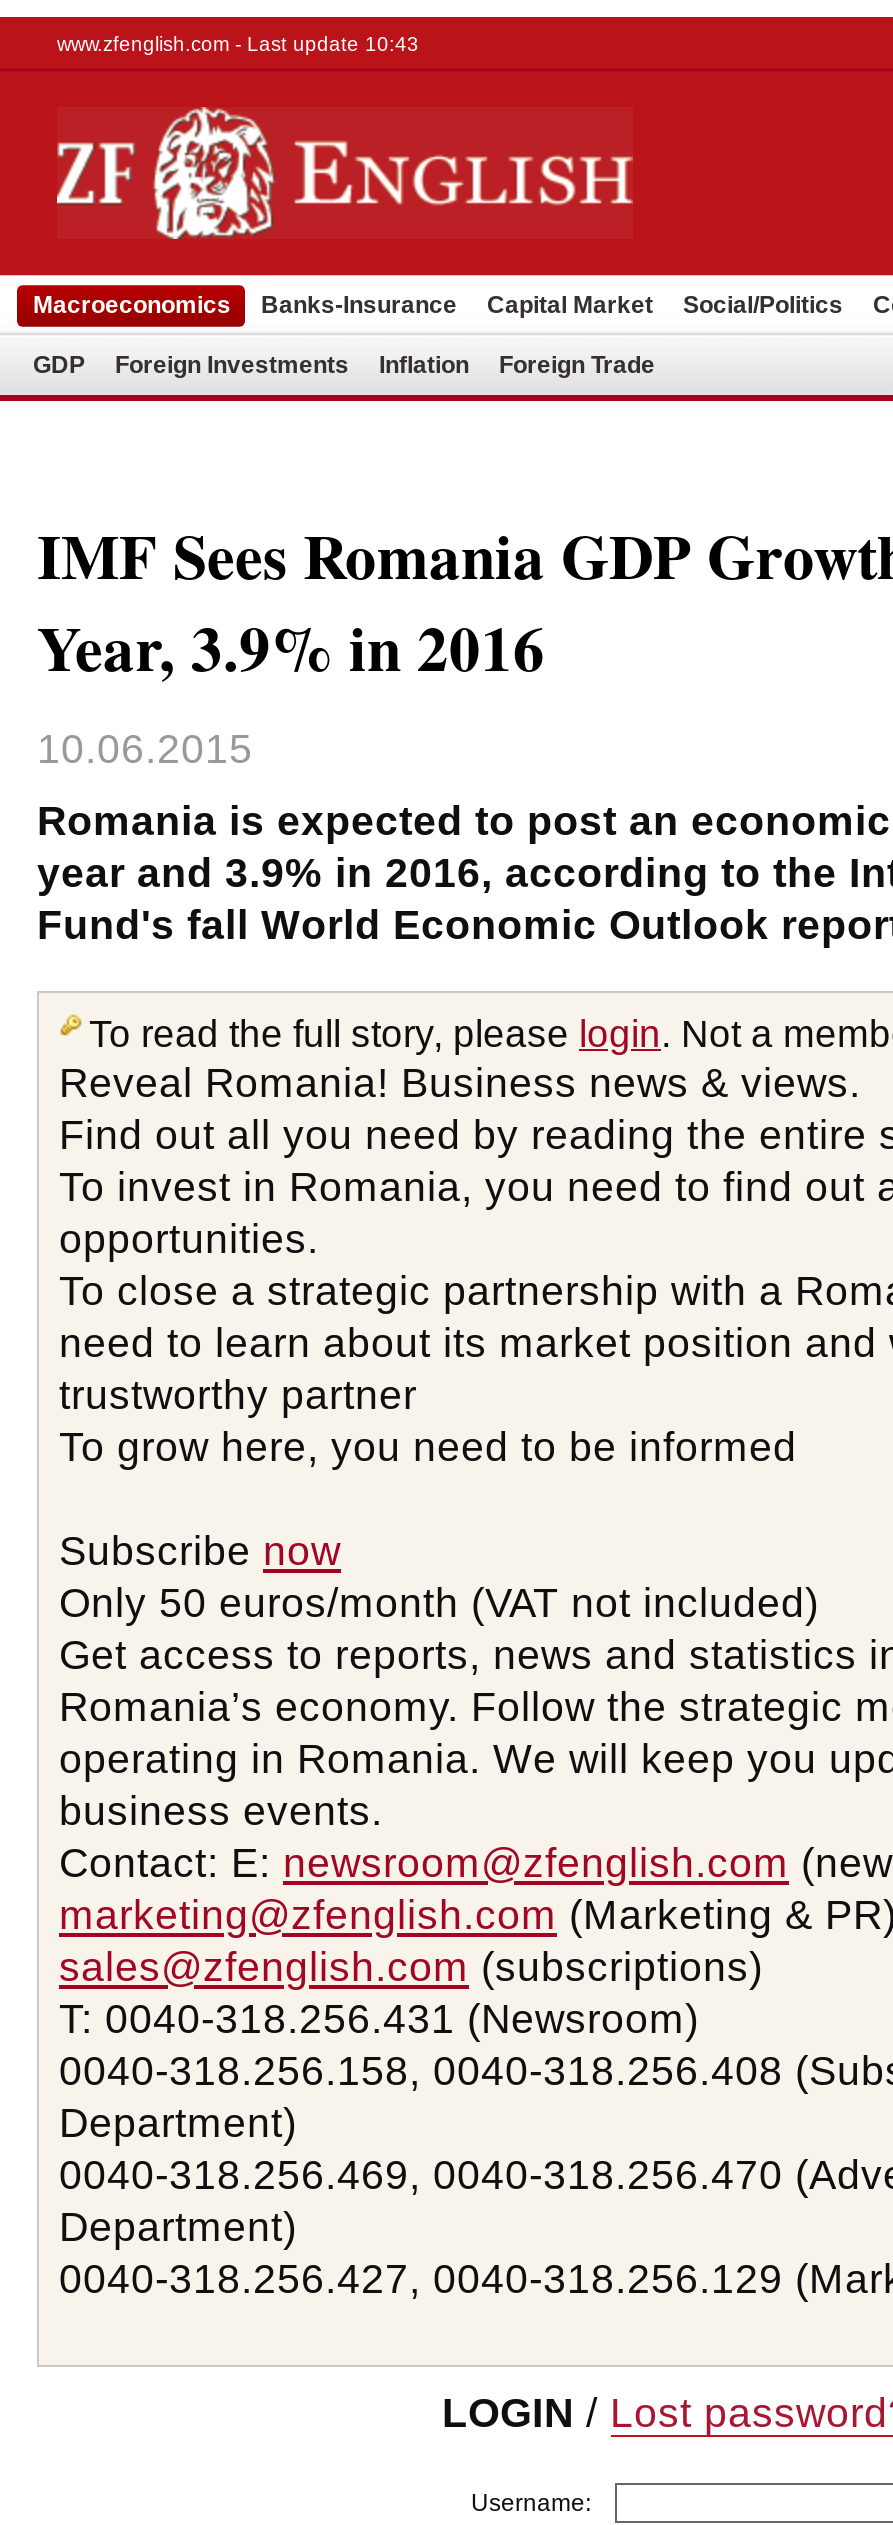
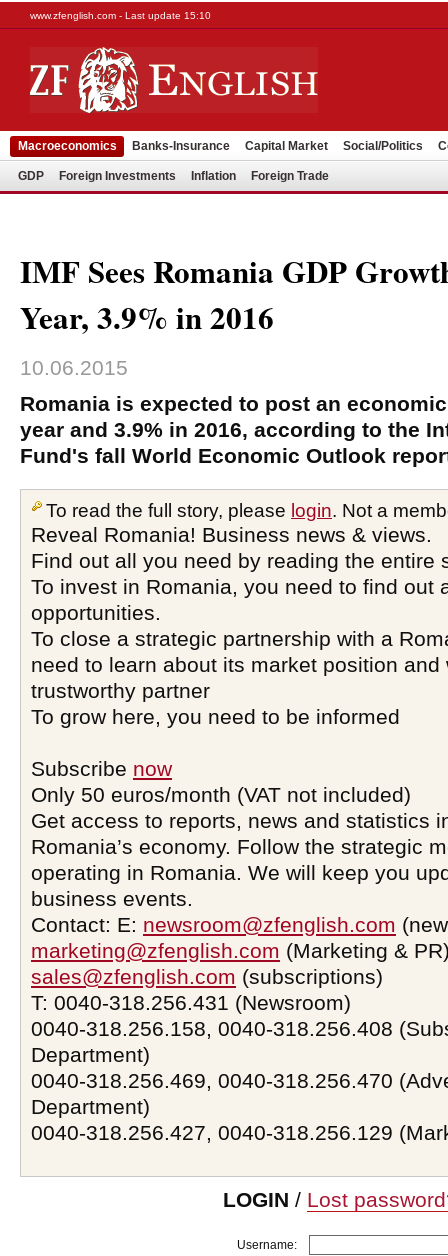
[57,33,419,55] www.zfenglish.com - Last update 10:43 -> [30,10,211,21] www.zfenglish.com - Last update 15:10

